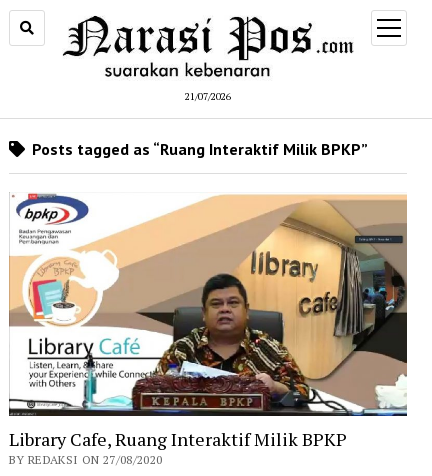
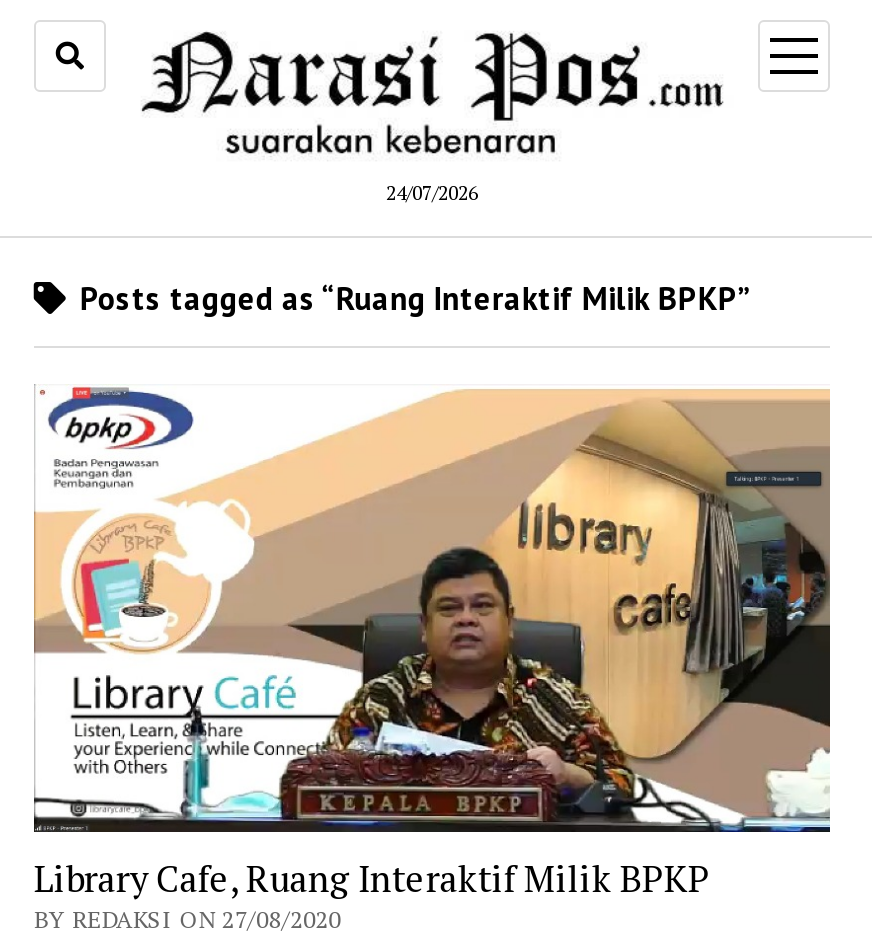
[185,89,231,102] 21/07/2026 -> [386,179,478,205] 24/07/2026

